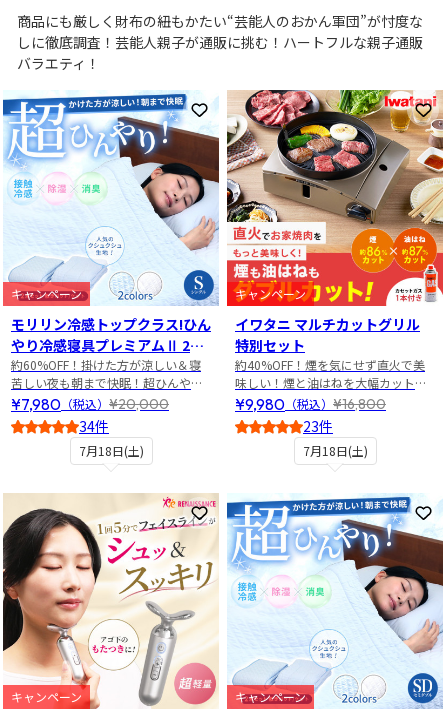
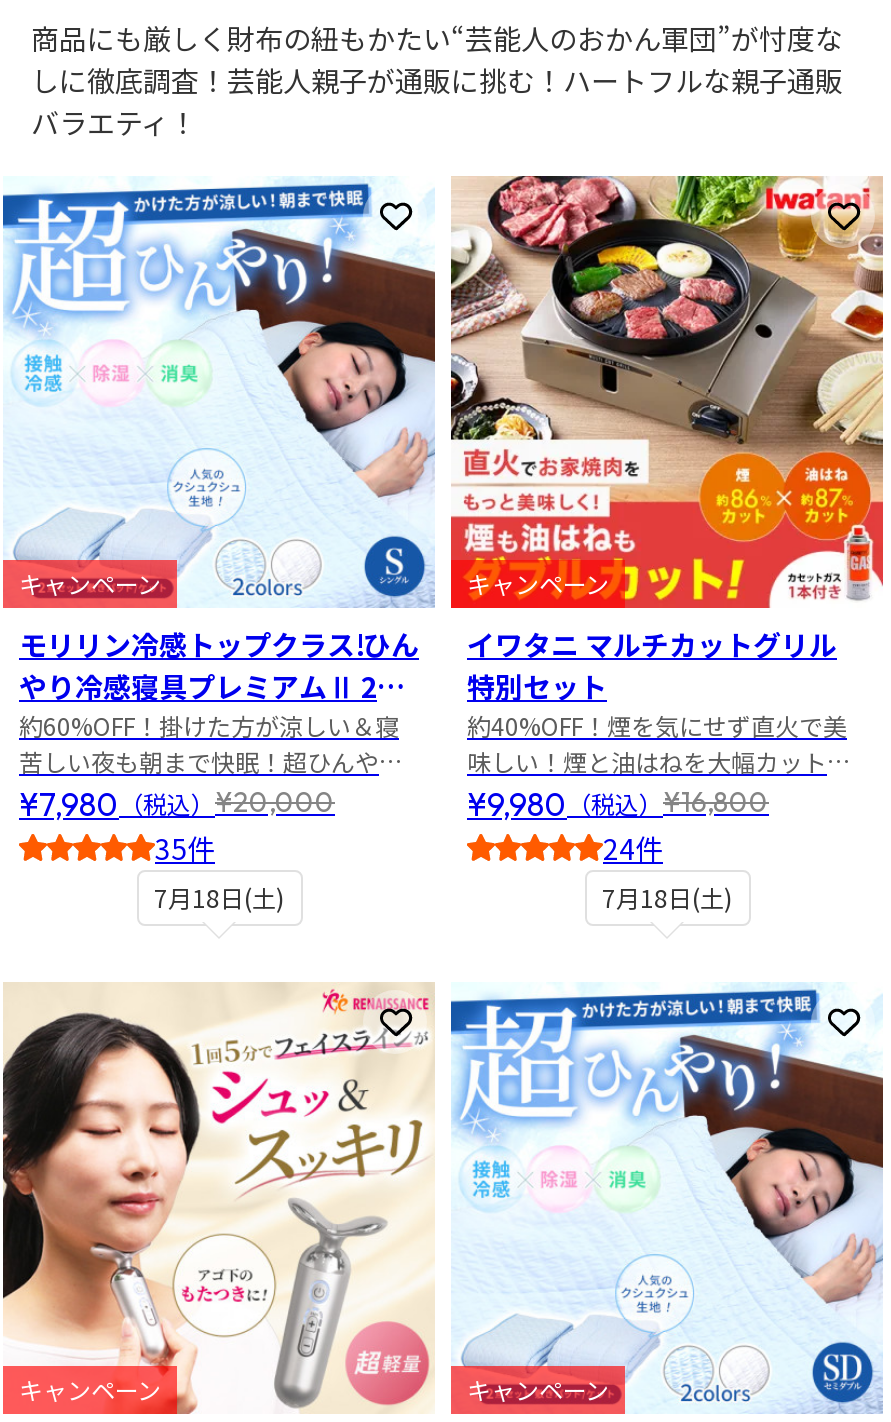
[79,416,109,436] 34件 -> [155,827,215,867] 35件
[303,416,333,436] 23件 -> [603,827,663,867] 24件

